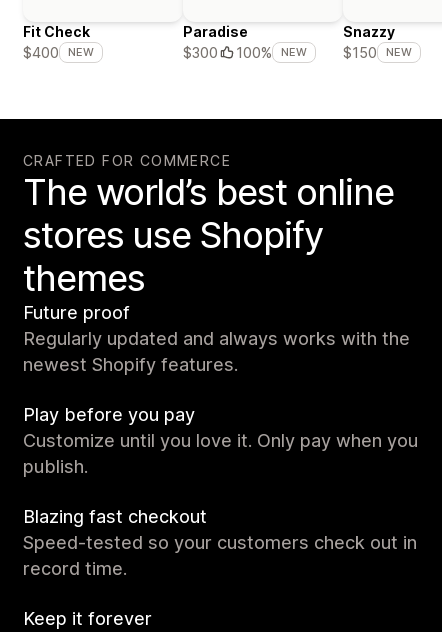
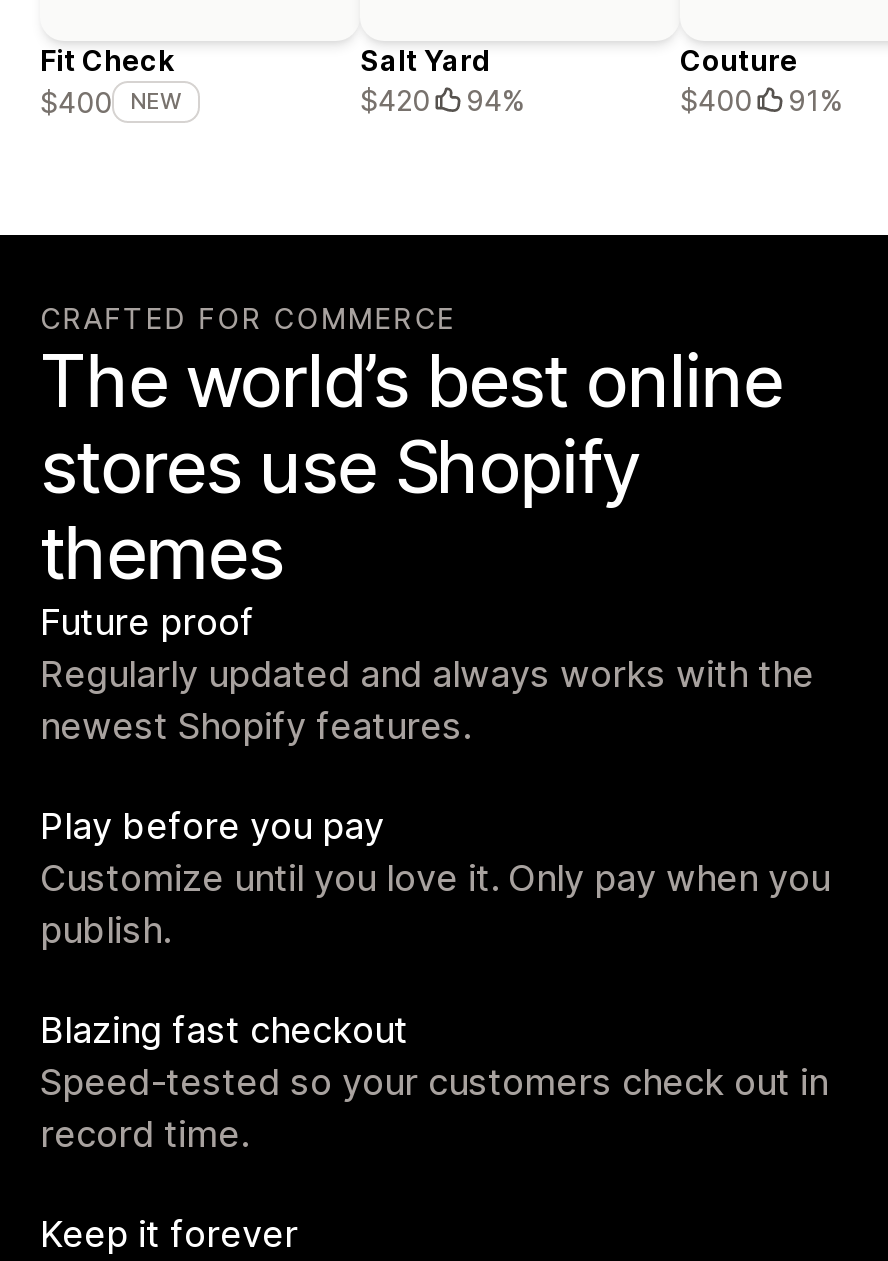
[183,23,307,61] Paradise | $300 | 100% | NEW -> [360,44,524,118] Salt Yard | $420 | 94%
[343,23,412,61] Snazzy | $150 | NEW -> [680,44,842,118] Couture | $400 | 91%

